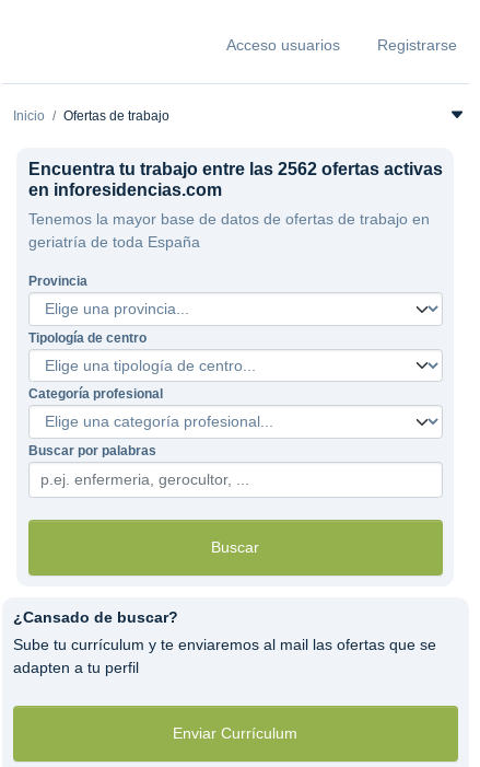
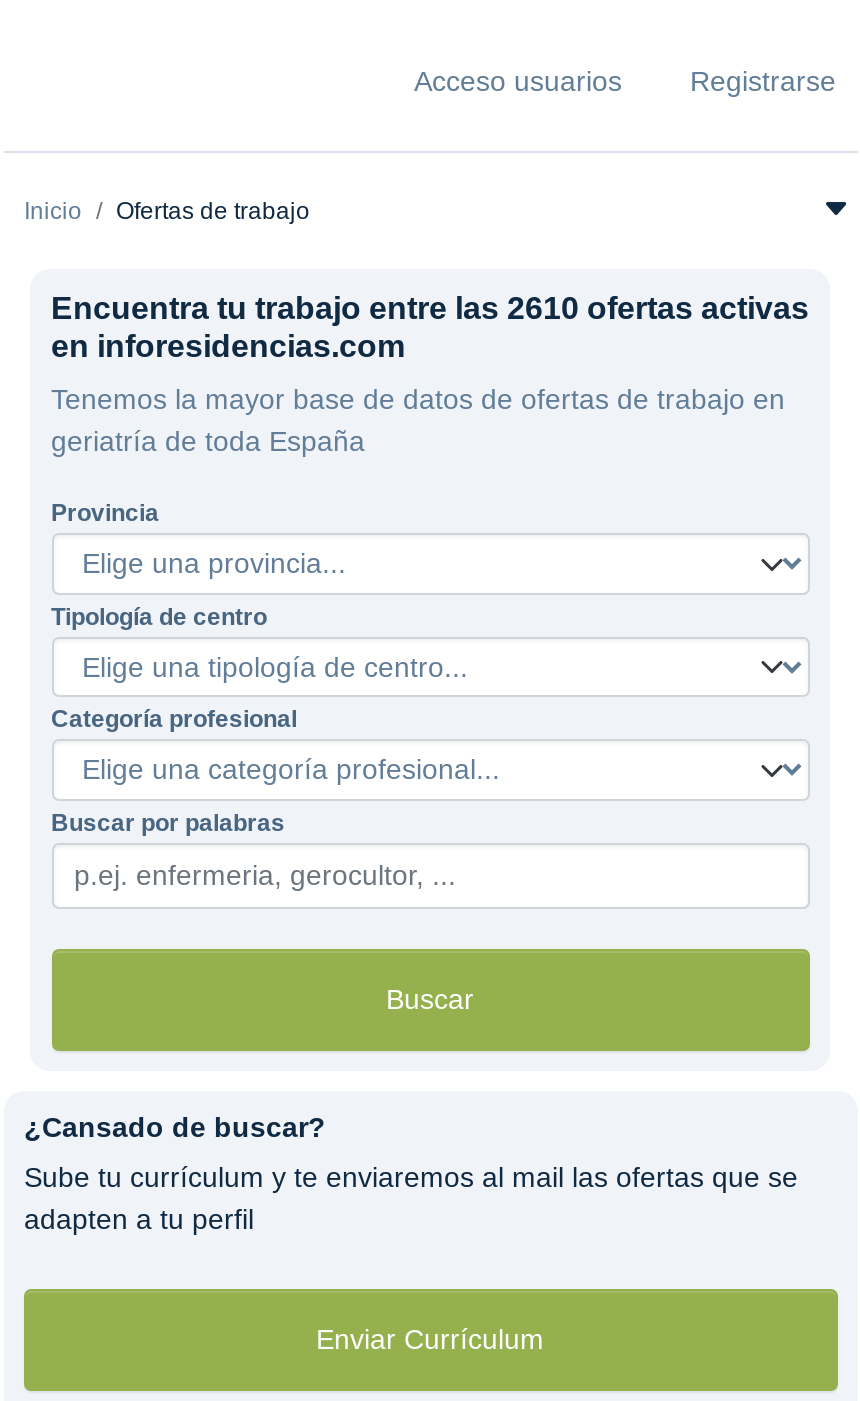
[28,160,442,178] Encuentra tu trabajo entre las 2562 ofertas activas -> [51,291,809,325] Encuentra tu trabajo entre las 2610 ofertas activas

